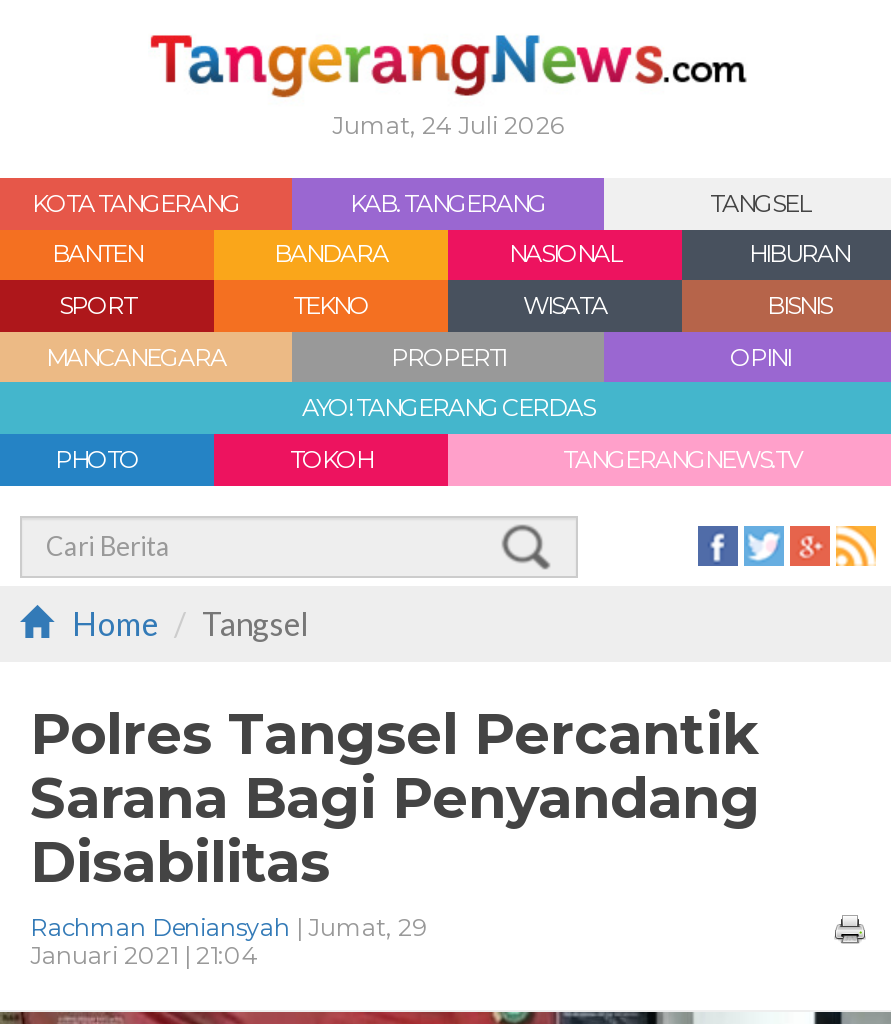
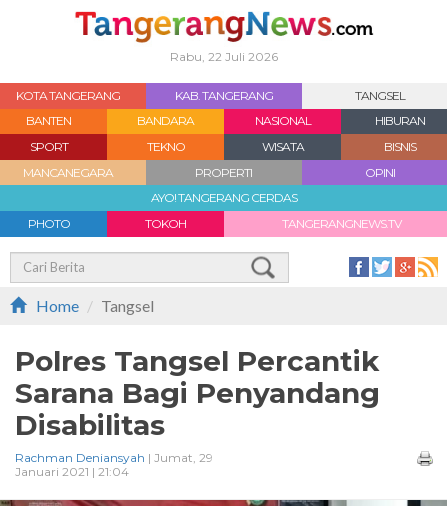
[332,110,564,140] Jumat, 24 Juli 2026 -> [170,49,278,64] Rabu, 22 Juli 2026

